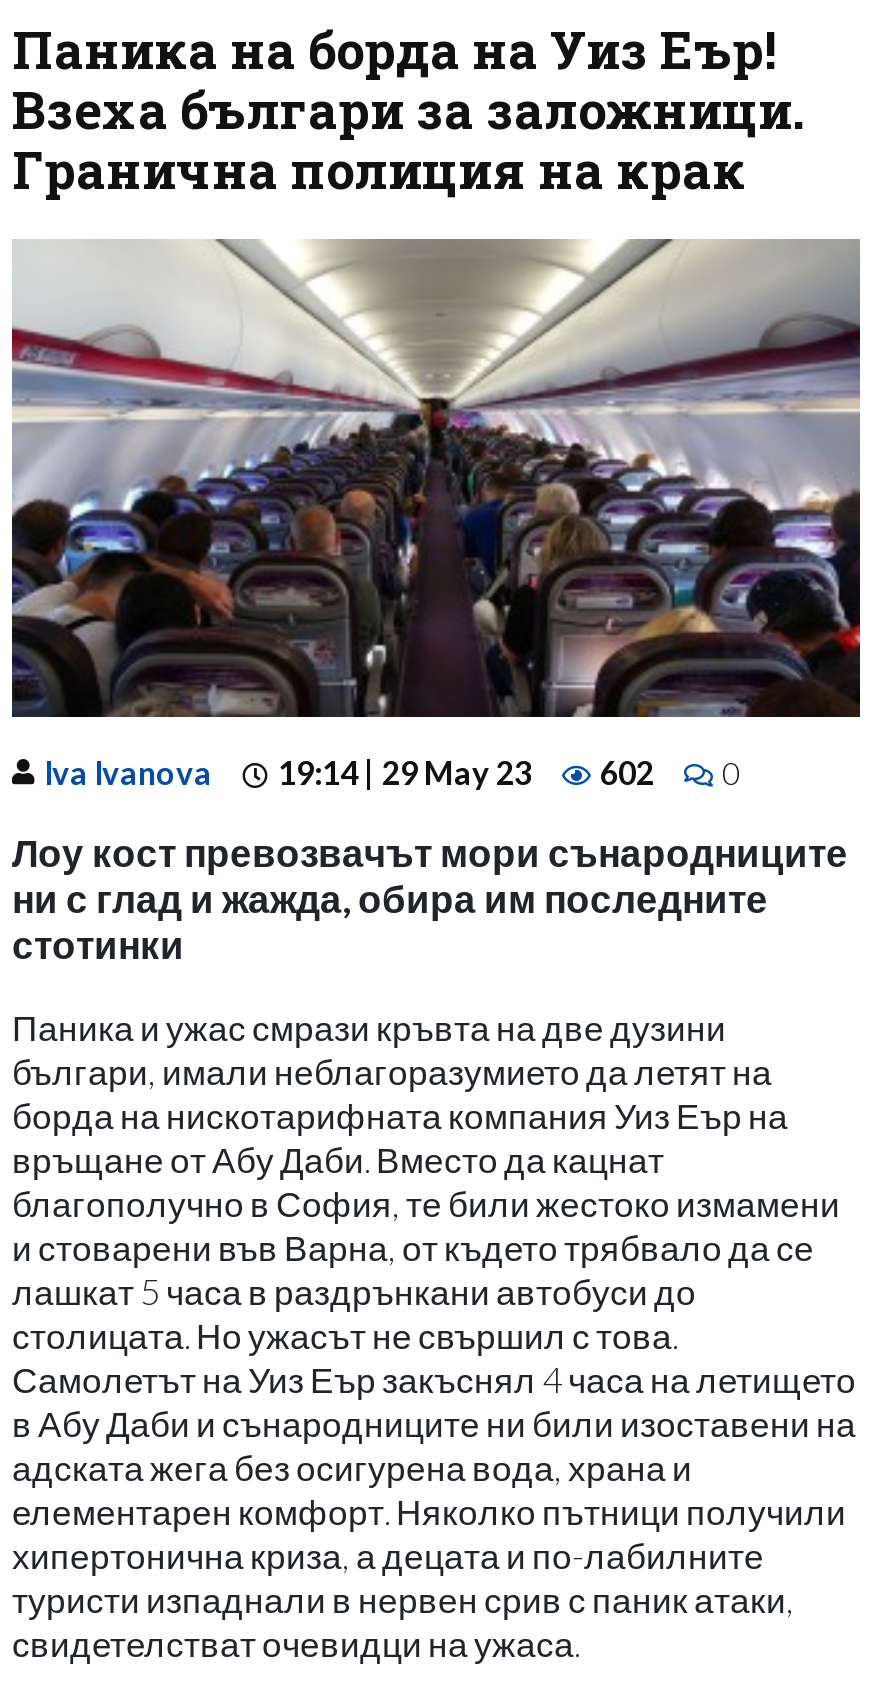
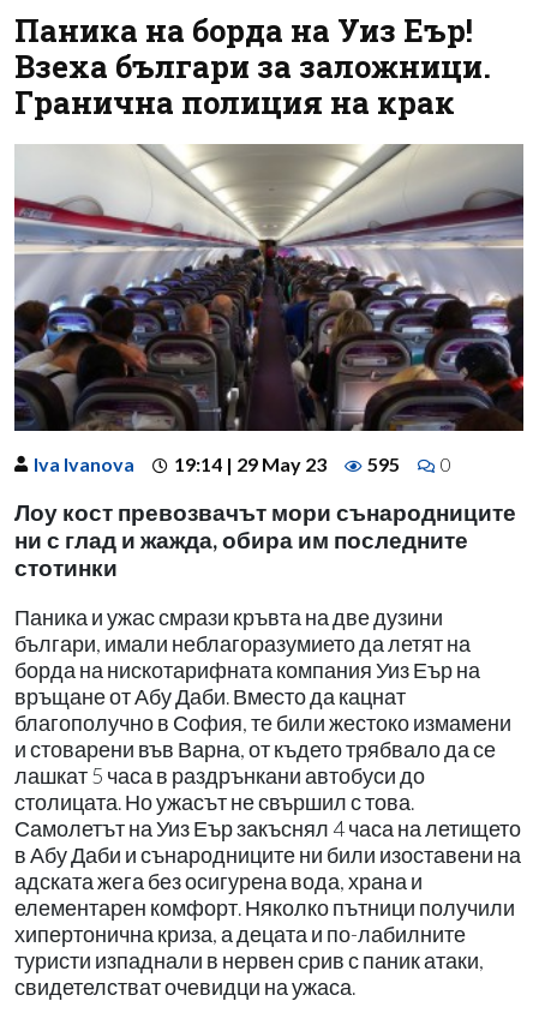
[600,752,654,790] 602 -> [367,452,400,475] 595

